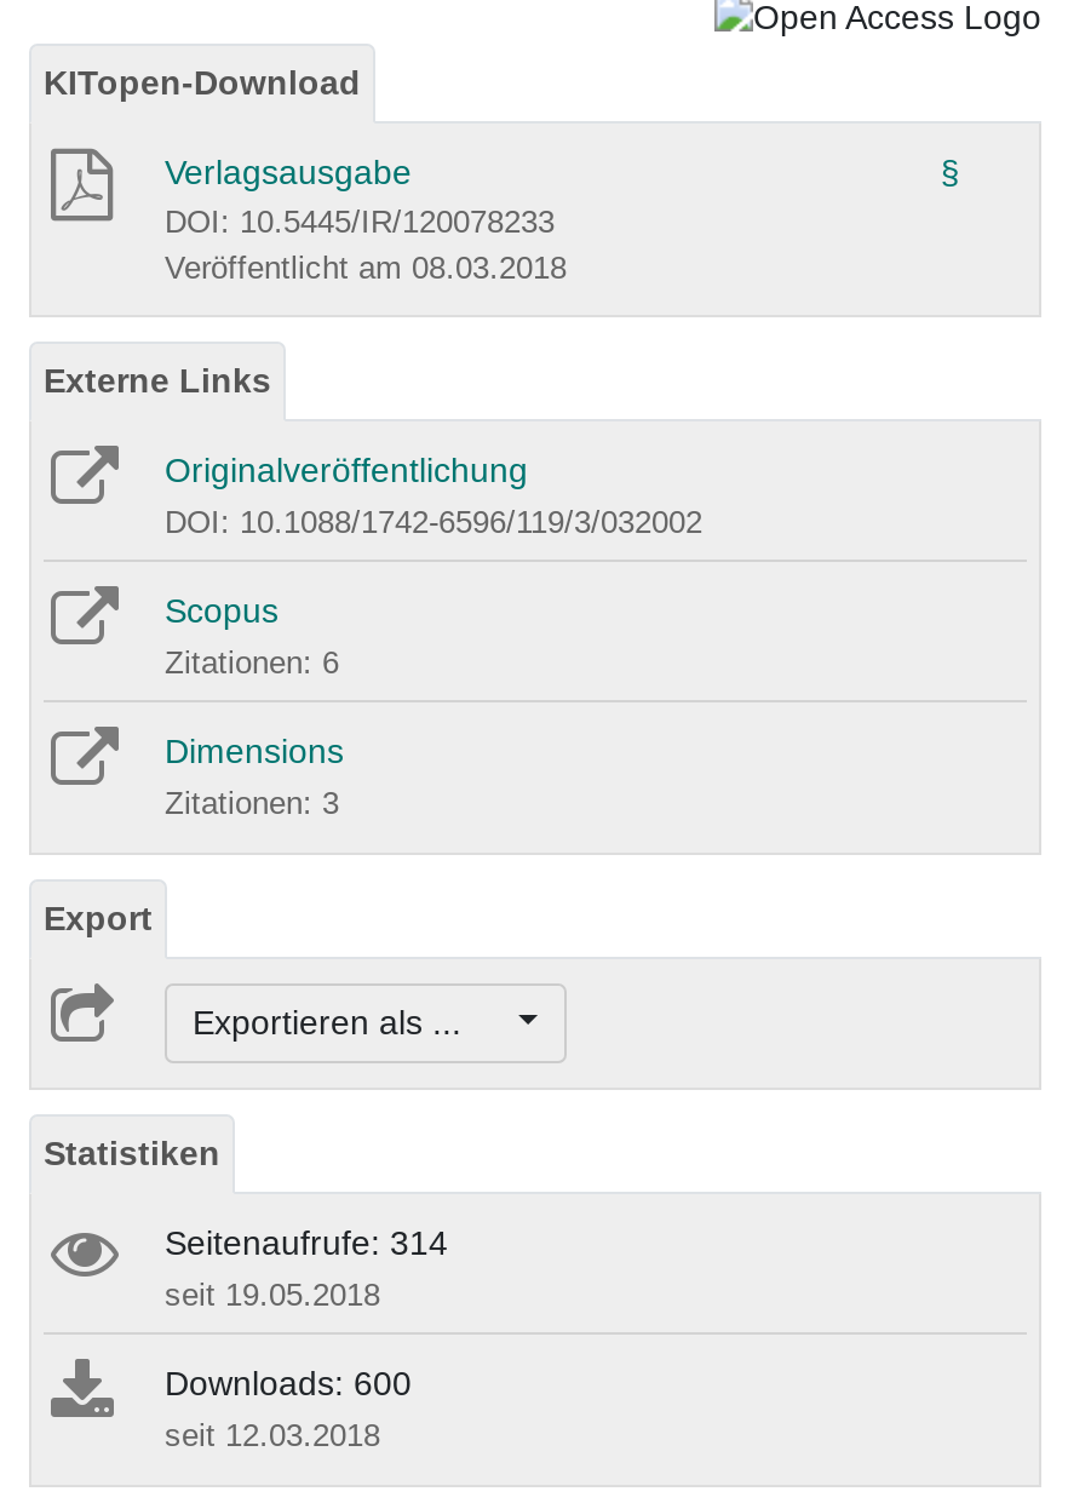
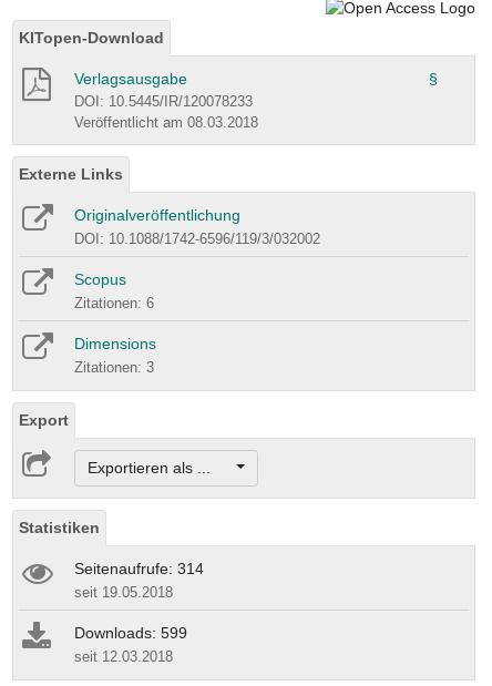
[165,1364,412,1403] Downloads: 600 -> [74,624,187,642] Downloads: 599

